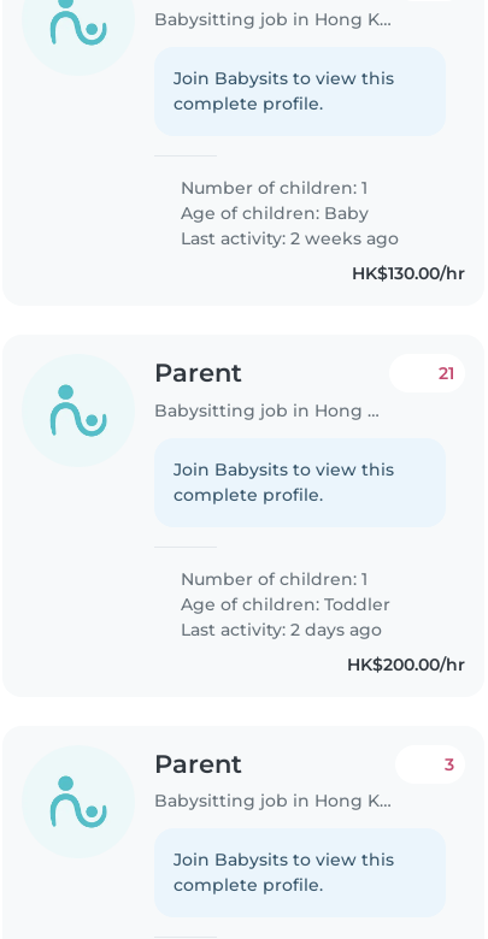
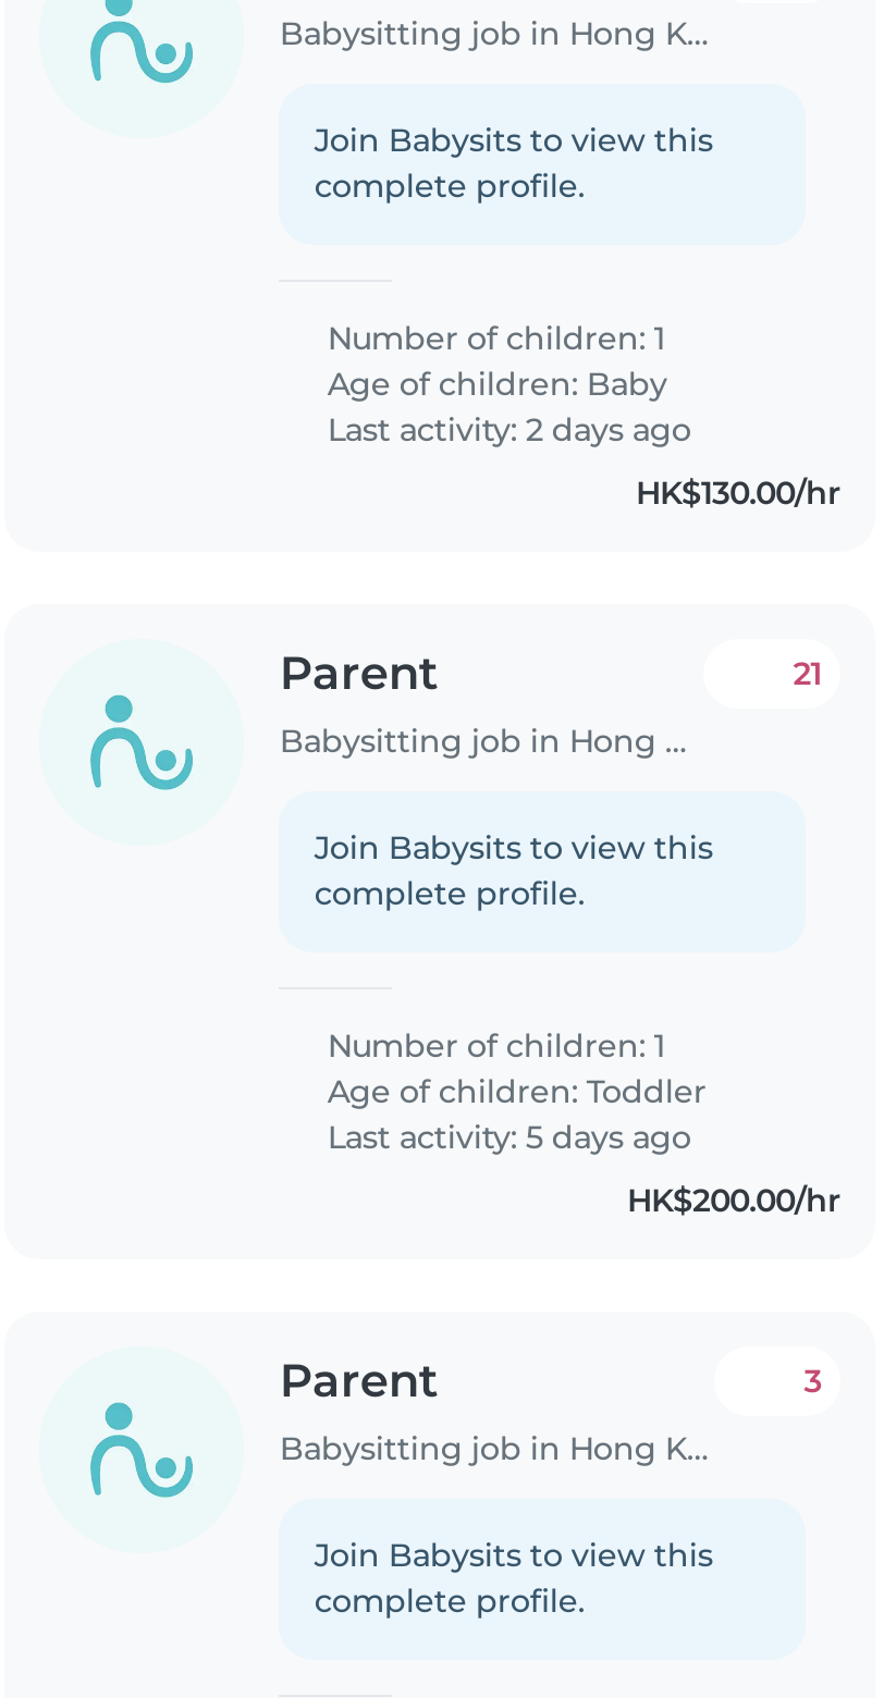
[176,227,399,249] Last activity: 2 weeks ago -> none
moved [176,618,382,640] -> [319,411,691,450]: Last activity: 2 days ago
none -> [319,1118,691,1157] Last activity: 5 days ago

